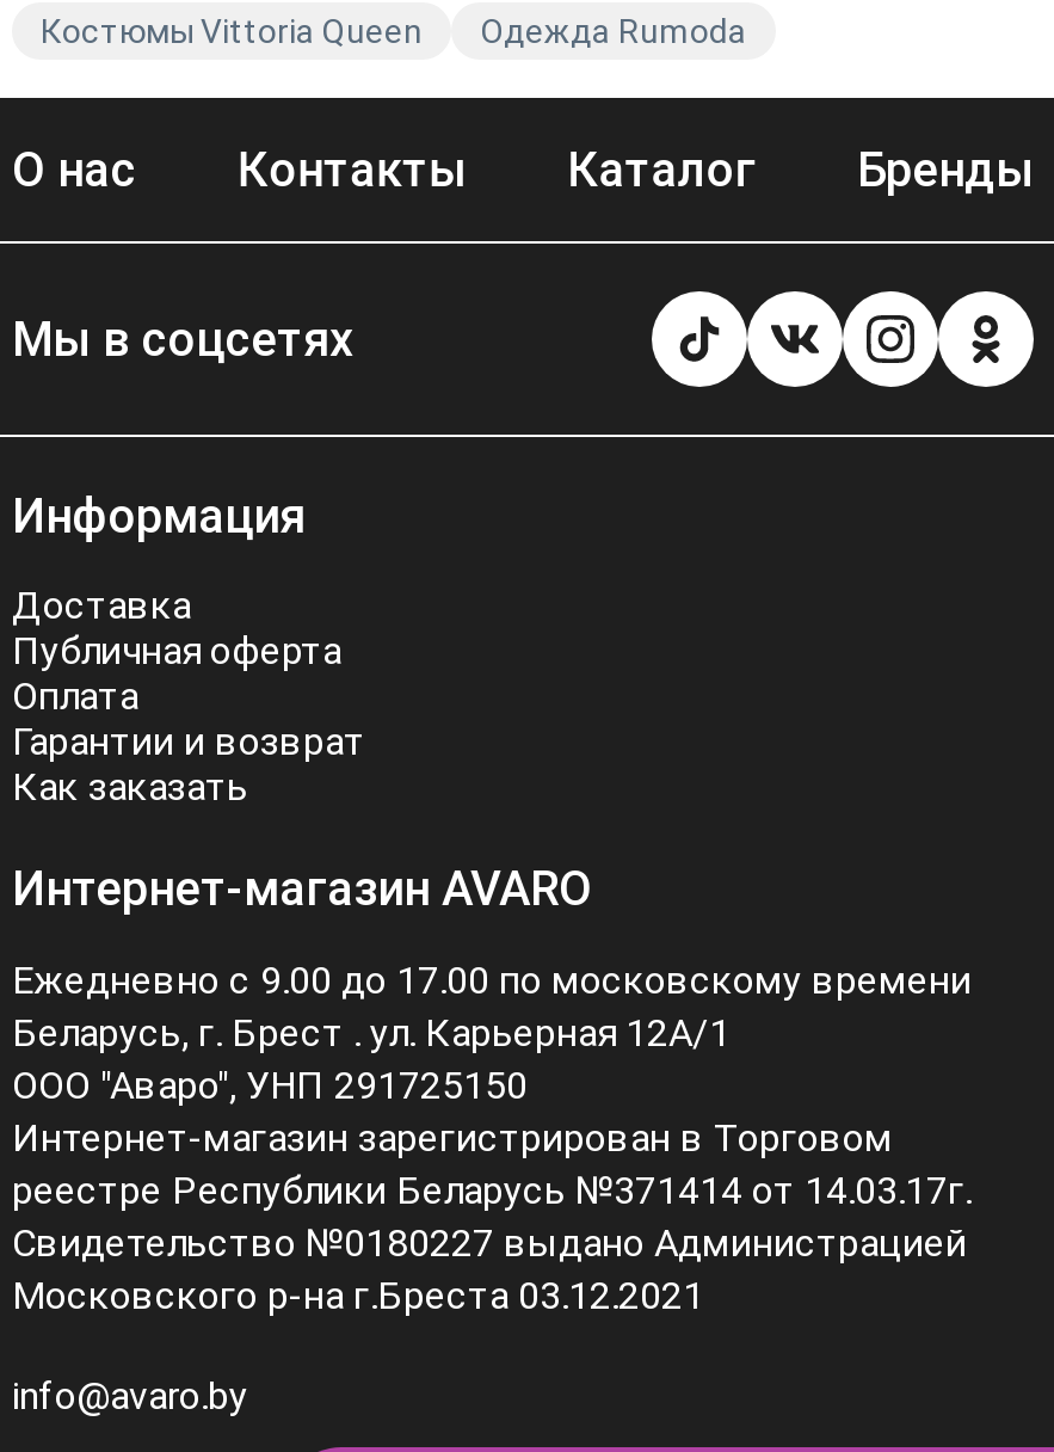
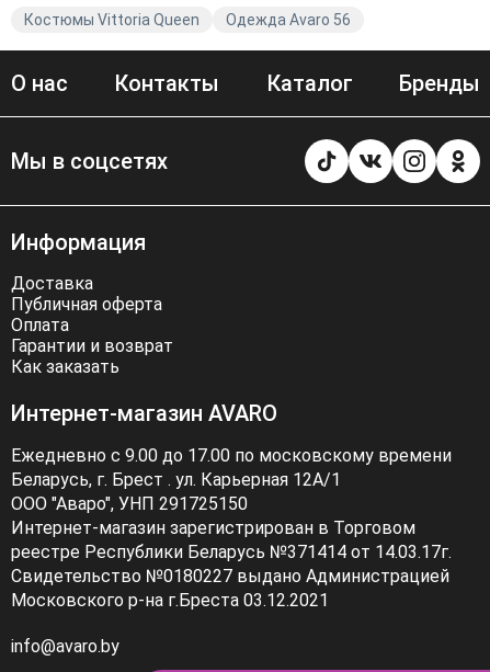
[480,12,747,50] Одежда Rumoda -> [226,11,351,29] Одежда Avaro 56

